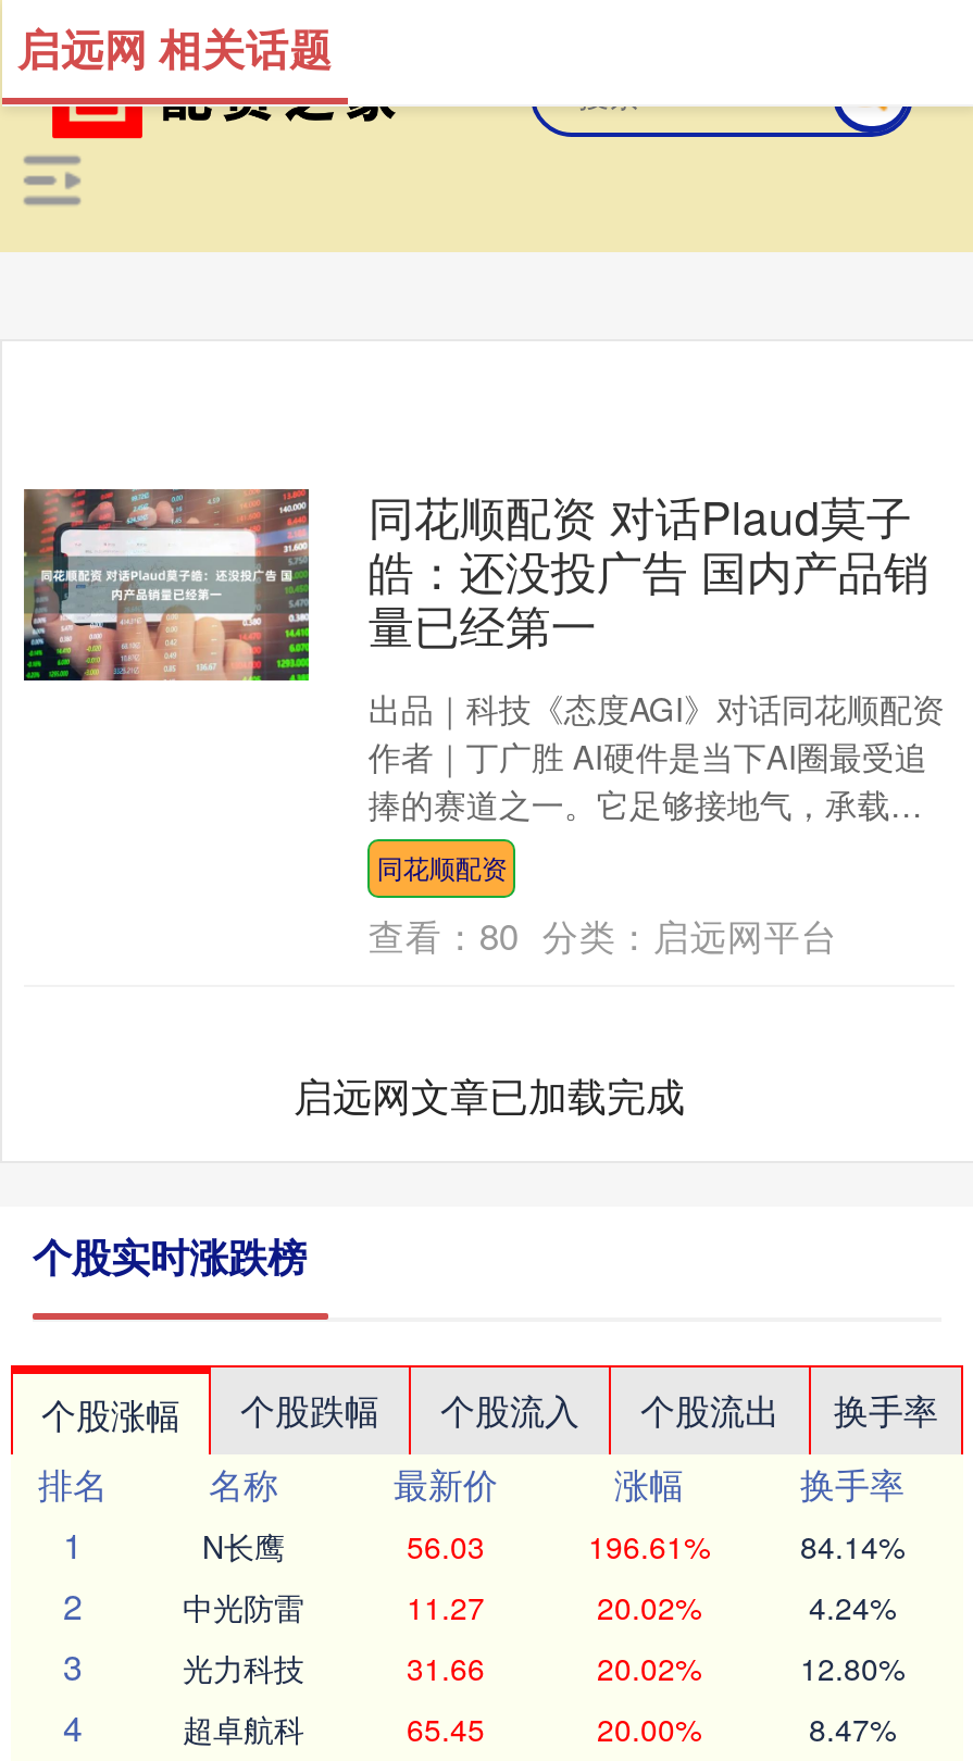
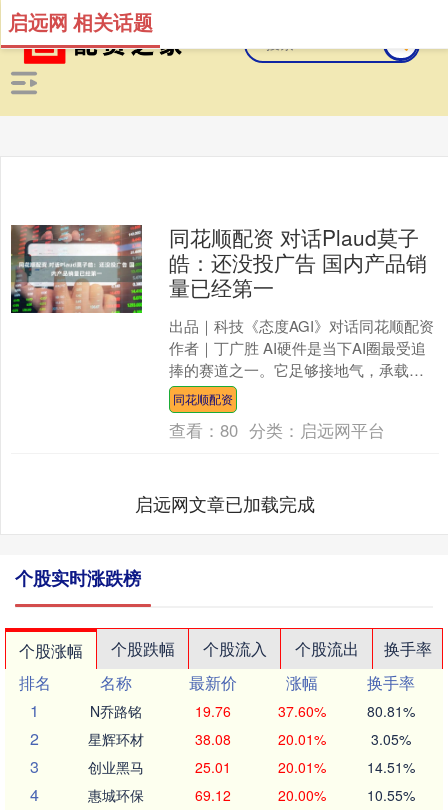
[202,1524,905,1568] N长鹰 | 56.03 | 196.61% | 84.14% -> [90,701,414,721] N乔路铭 | 19.76 | 37.60% | 80.81%
[183,1585,896,1628] 中光防雷 | 11.27 | 20.02% | 4.24% -> [88,729,410,749] 星辉环材 | 38.08 | 20.01% | 3.05%
[183,1646,905,1689] 光力科技 | 31.66 | 20.02% | 12.80% -> [88,757,414,777] 创业黑马 | 25.01 | 20.01% | 14.51%
[183,1707,485,1750] 超卓航科 | 65.45 -> [88,785,230,805] 惠城环保 | 69.12
[809,1707,896,1750] 8.47% -> [366,785,414,805] 10.55%

